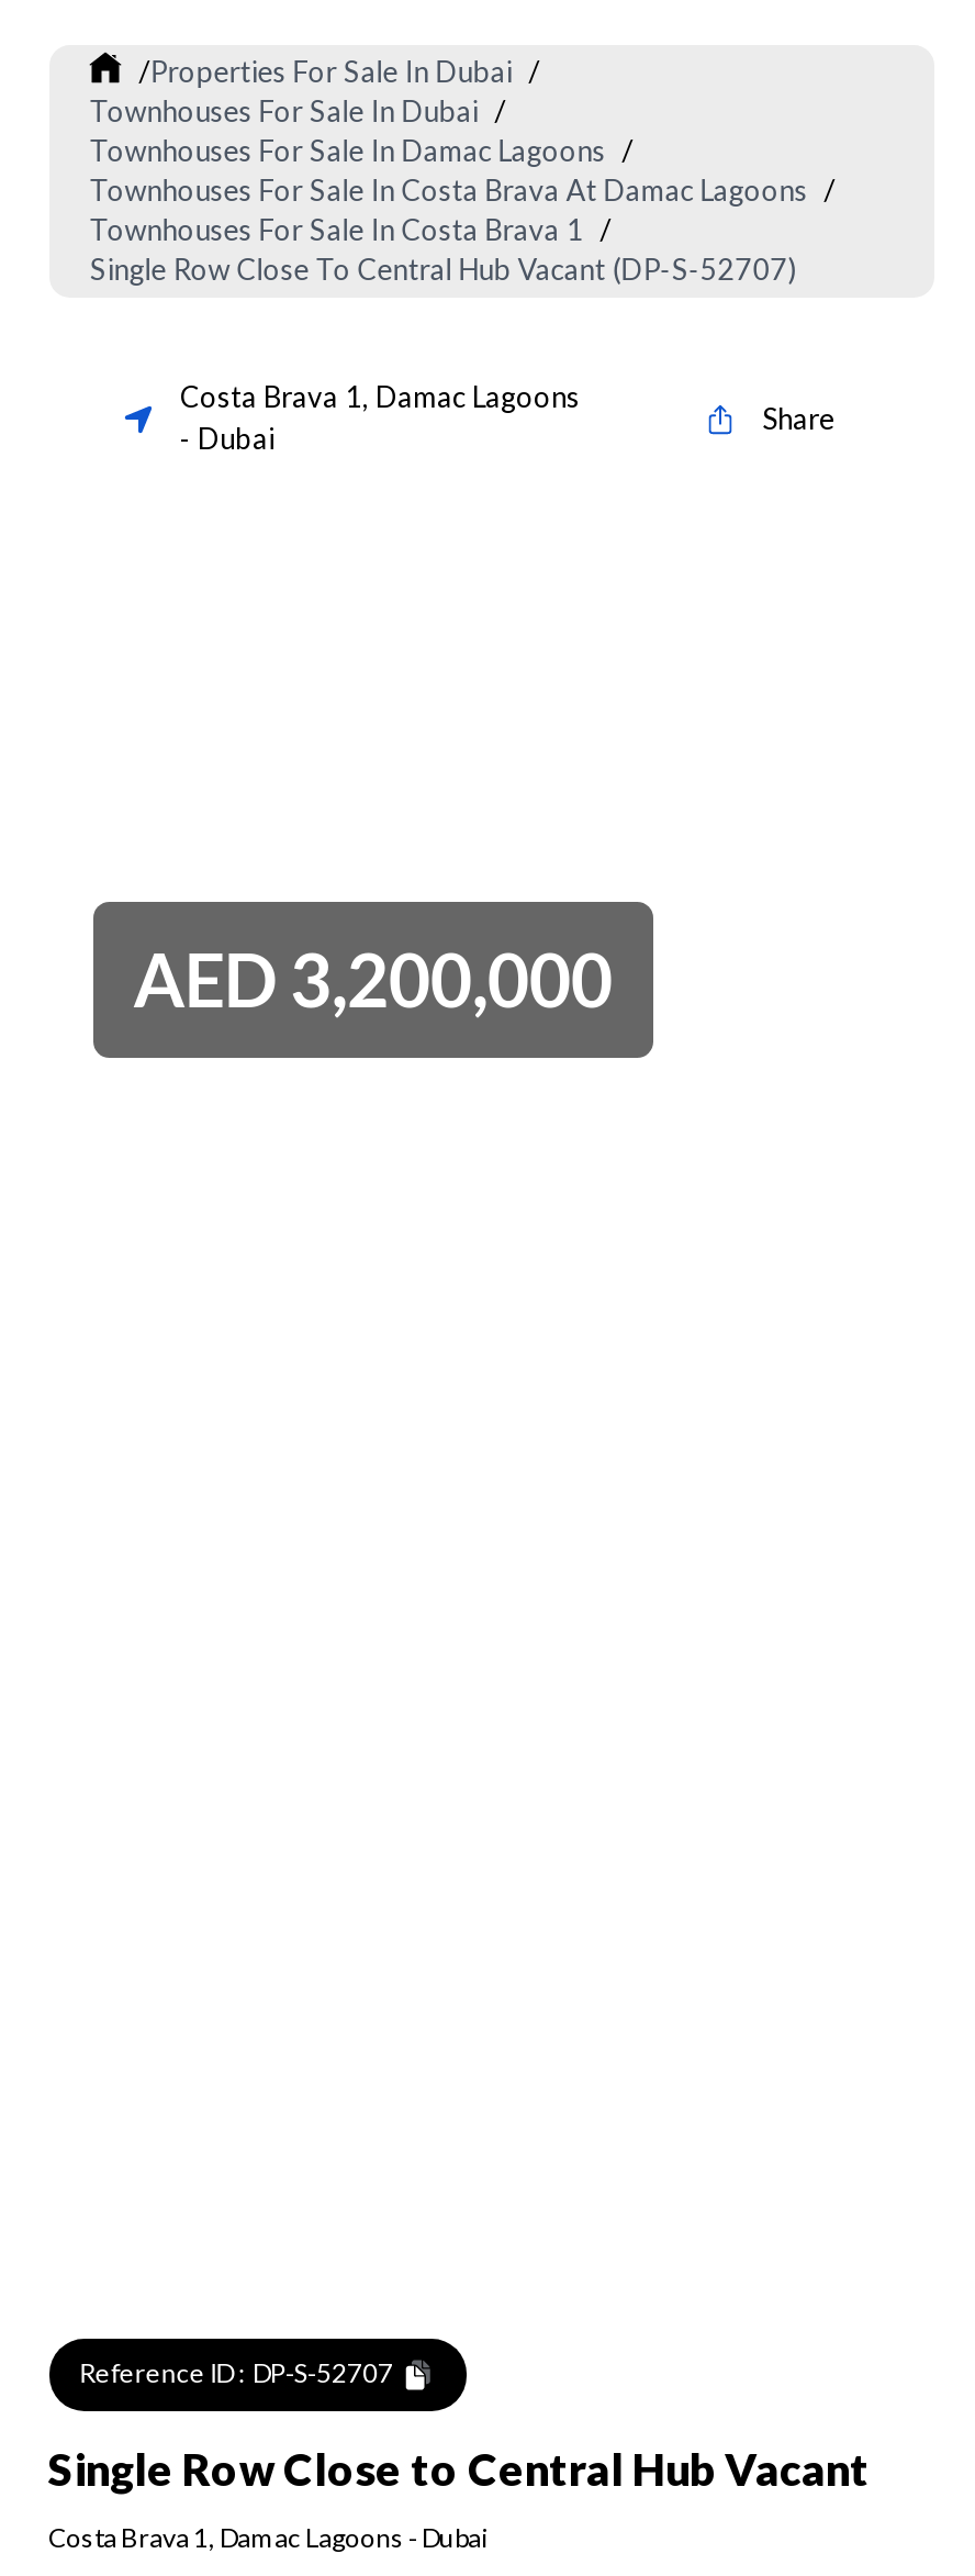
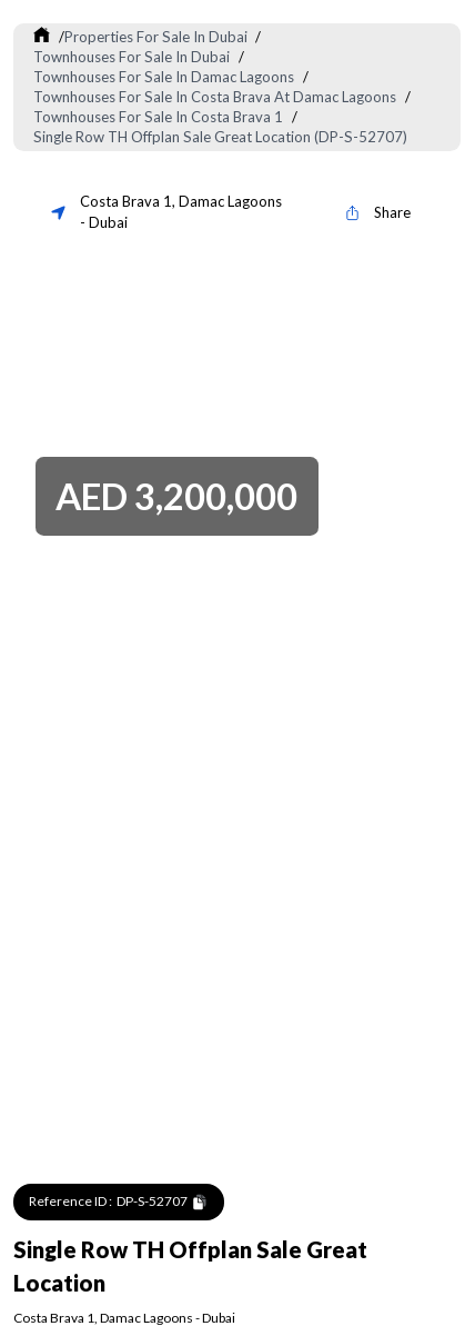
[89,252,796,287] Single Row Close To Central Hub Vacant (DP-S-52707) -> [34,128,408,146] Single Row TH Offplan Sale Great Location (DP-S-52707)
[48,2442,870,2495] Single Row Close to Central Hub Vacant -> [13,1236,367,1296] Single Row TH Offplan Sale Great | Location

